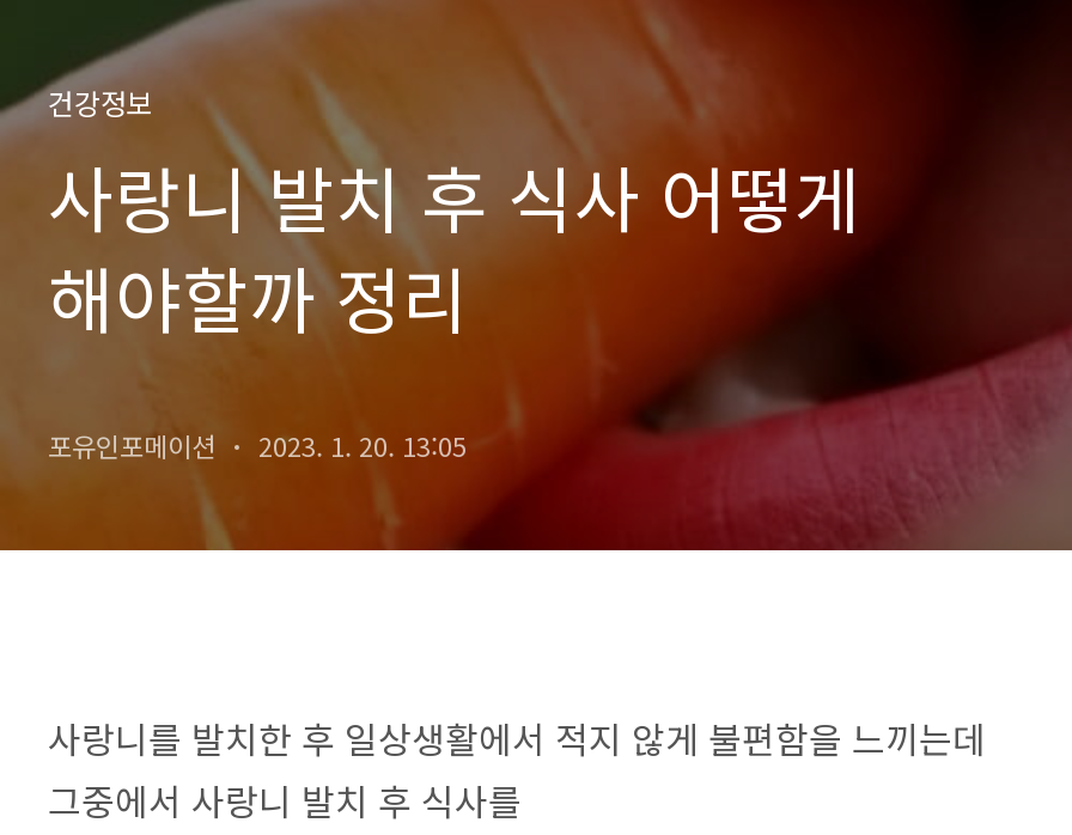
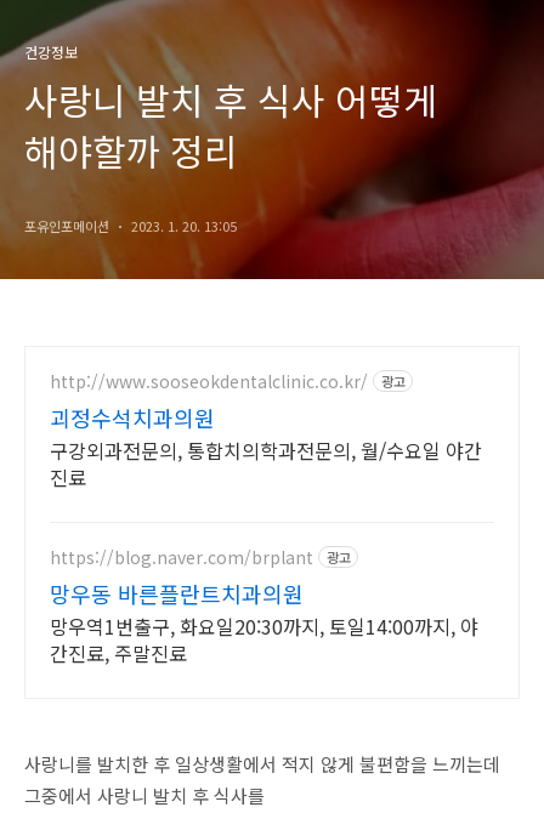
none -> [50,368,482,667] http://www.sooseokdentalclinic.co.kr/ | 광고 | 괴정수석치과의원 | 구강외과전문의, 통합치의학과전문의, 월/수요일 야간 | 진료 | https://blog.naver.com/brplant | 광고 | 망우동 바른플란트치과의원 | 망우역1번출구, 화요일20:30까지, 토일14:00까지, 야 | 간진료, 주말진료

